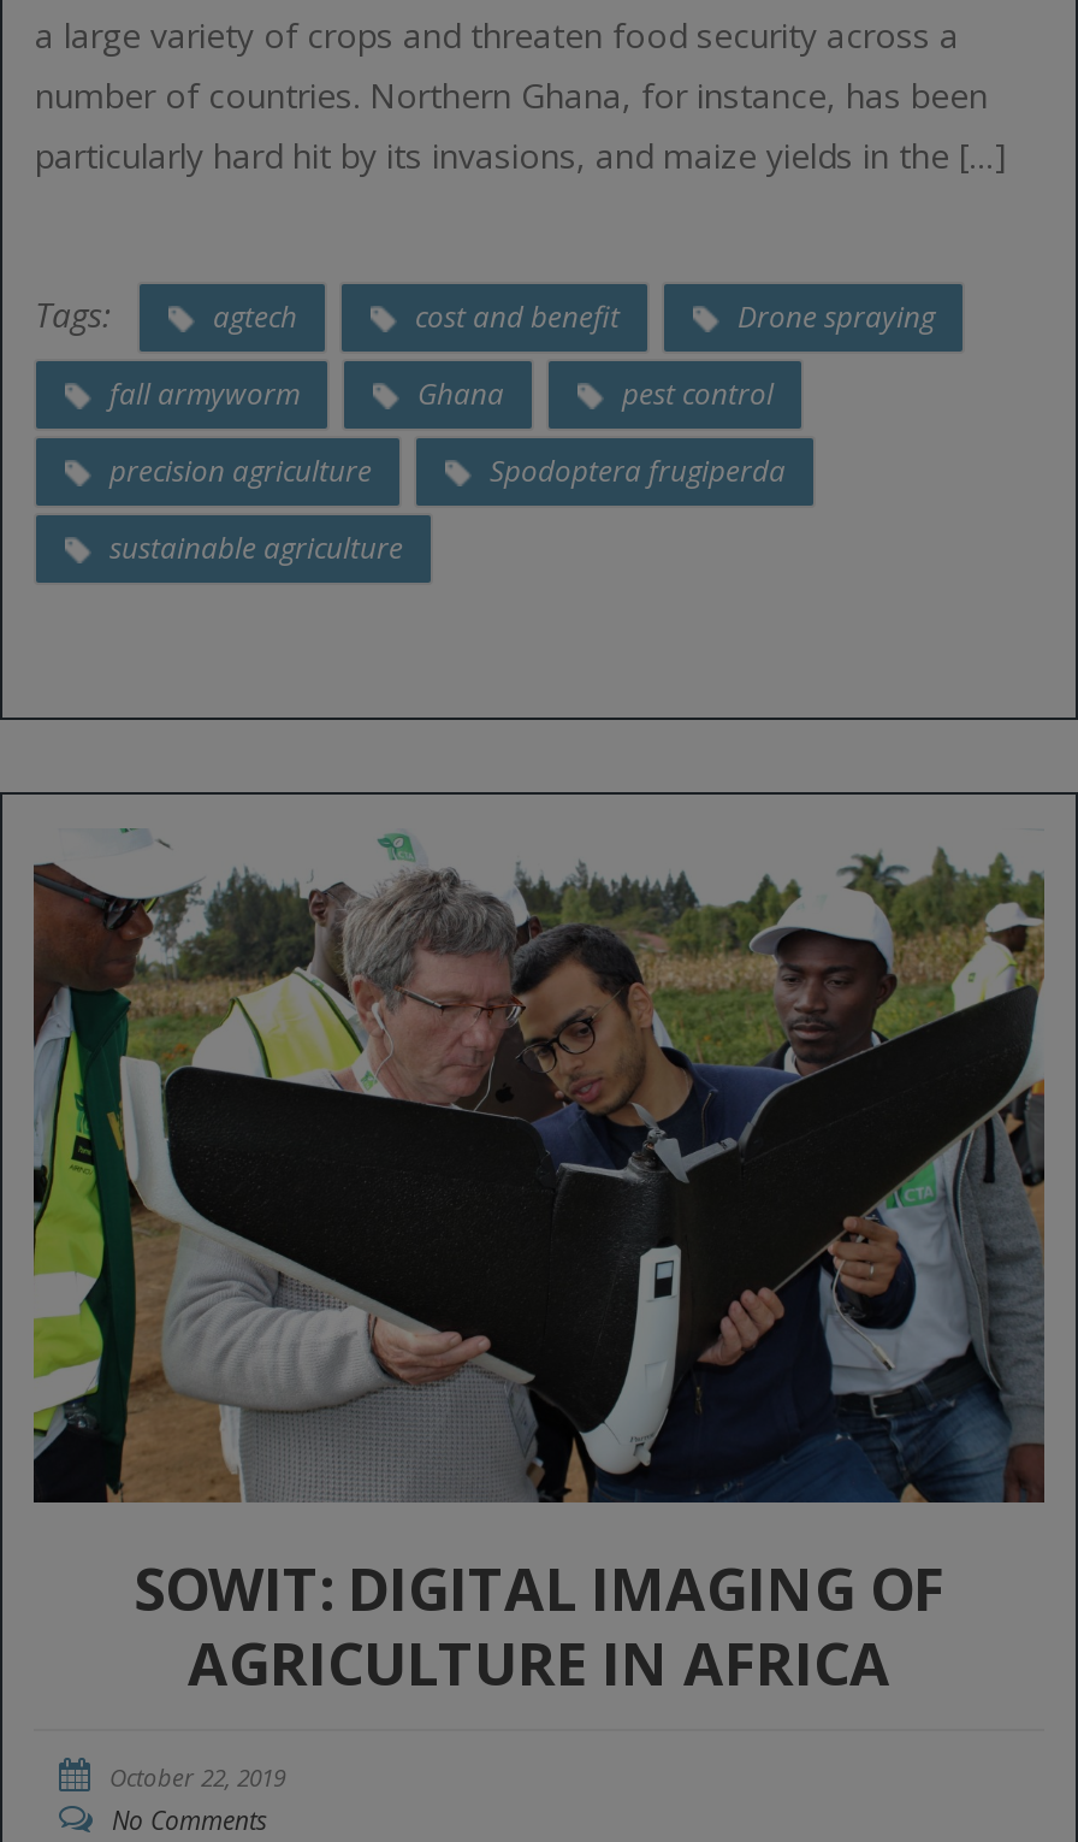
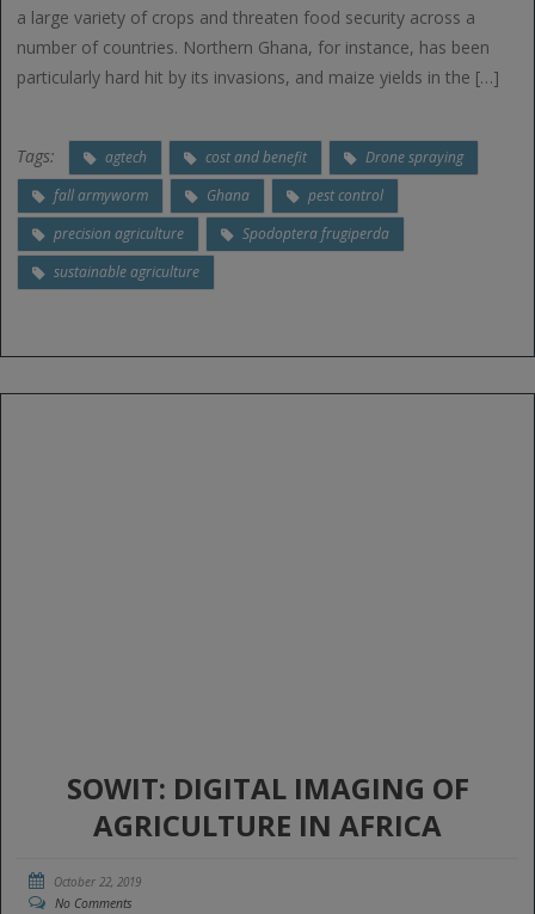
[31,826,1047,1505] [image] -> none

